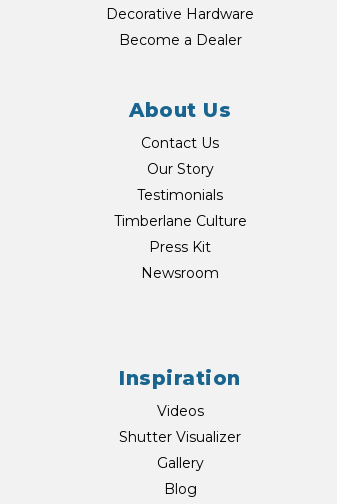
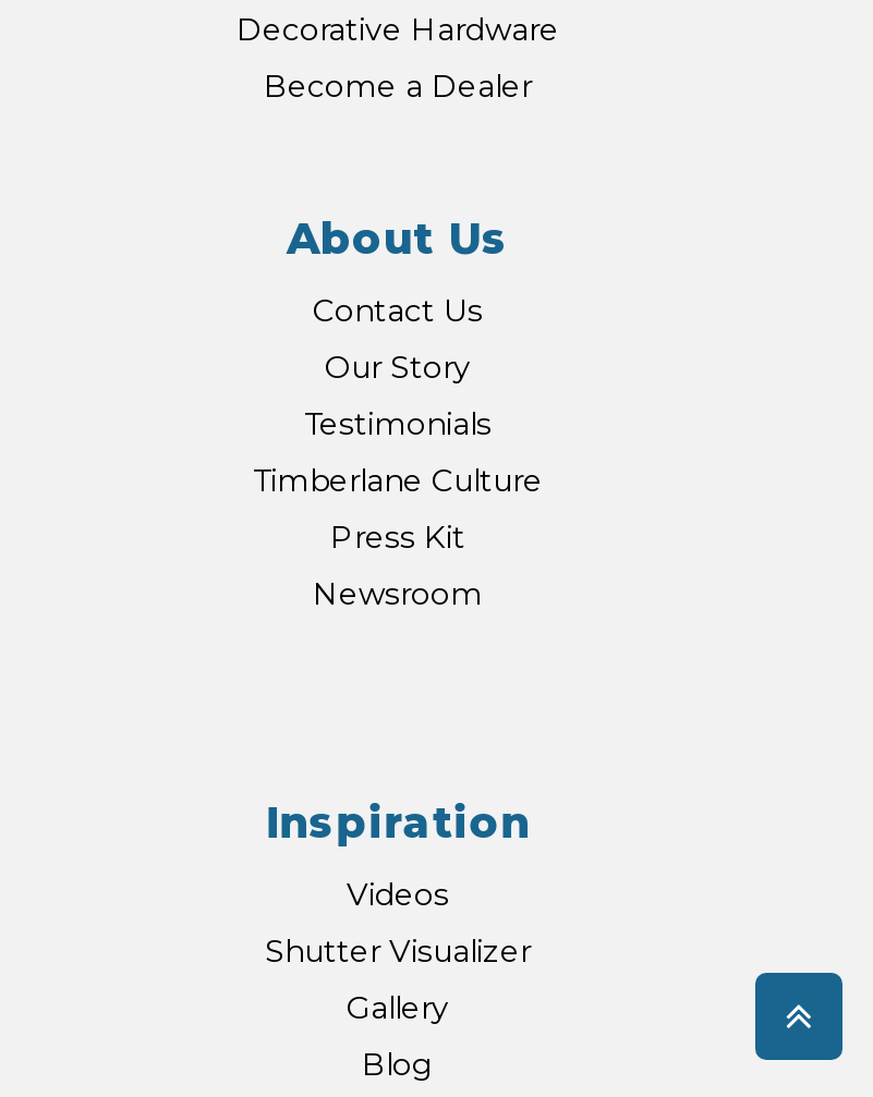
none -> [753,971,845,1062] [image]

